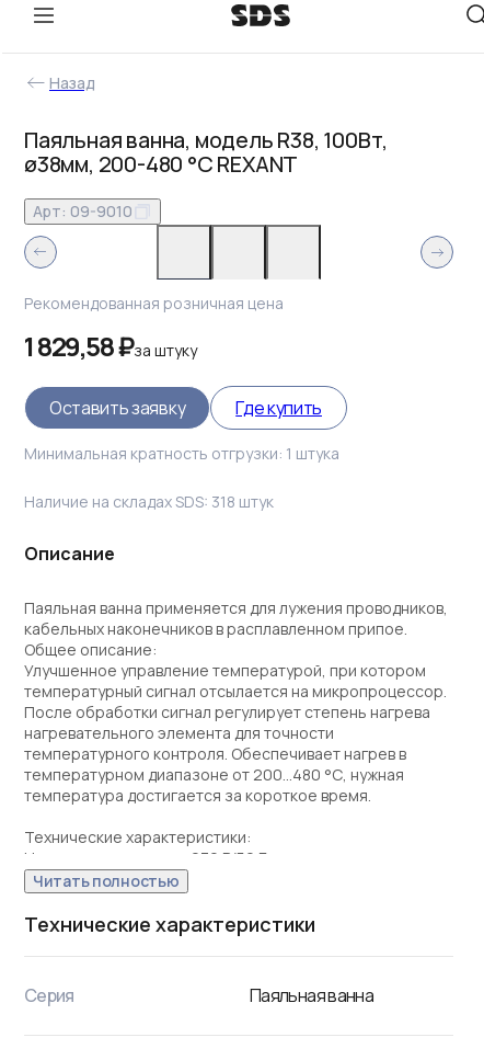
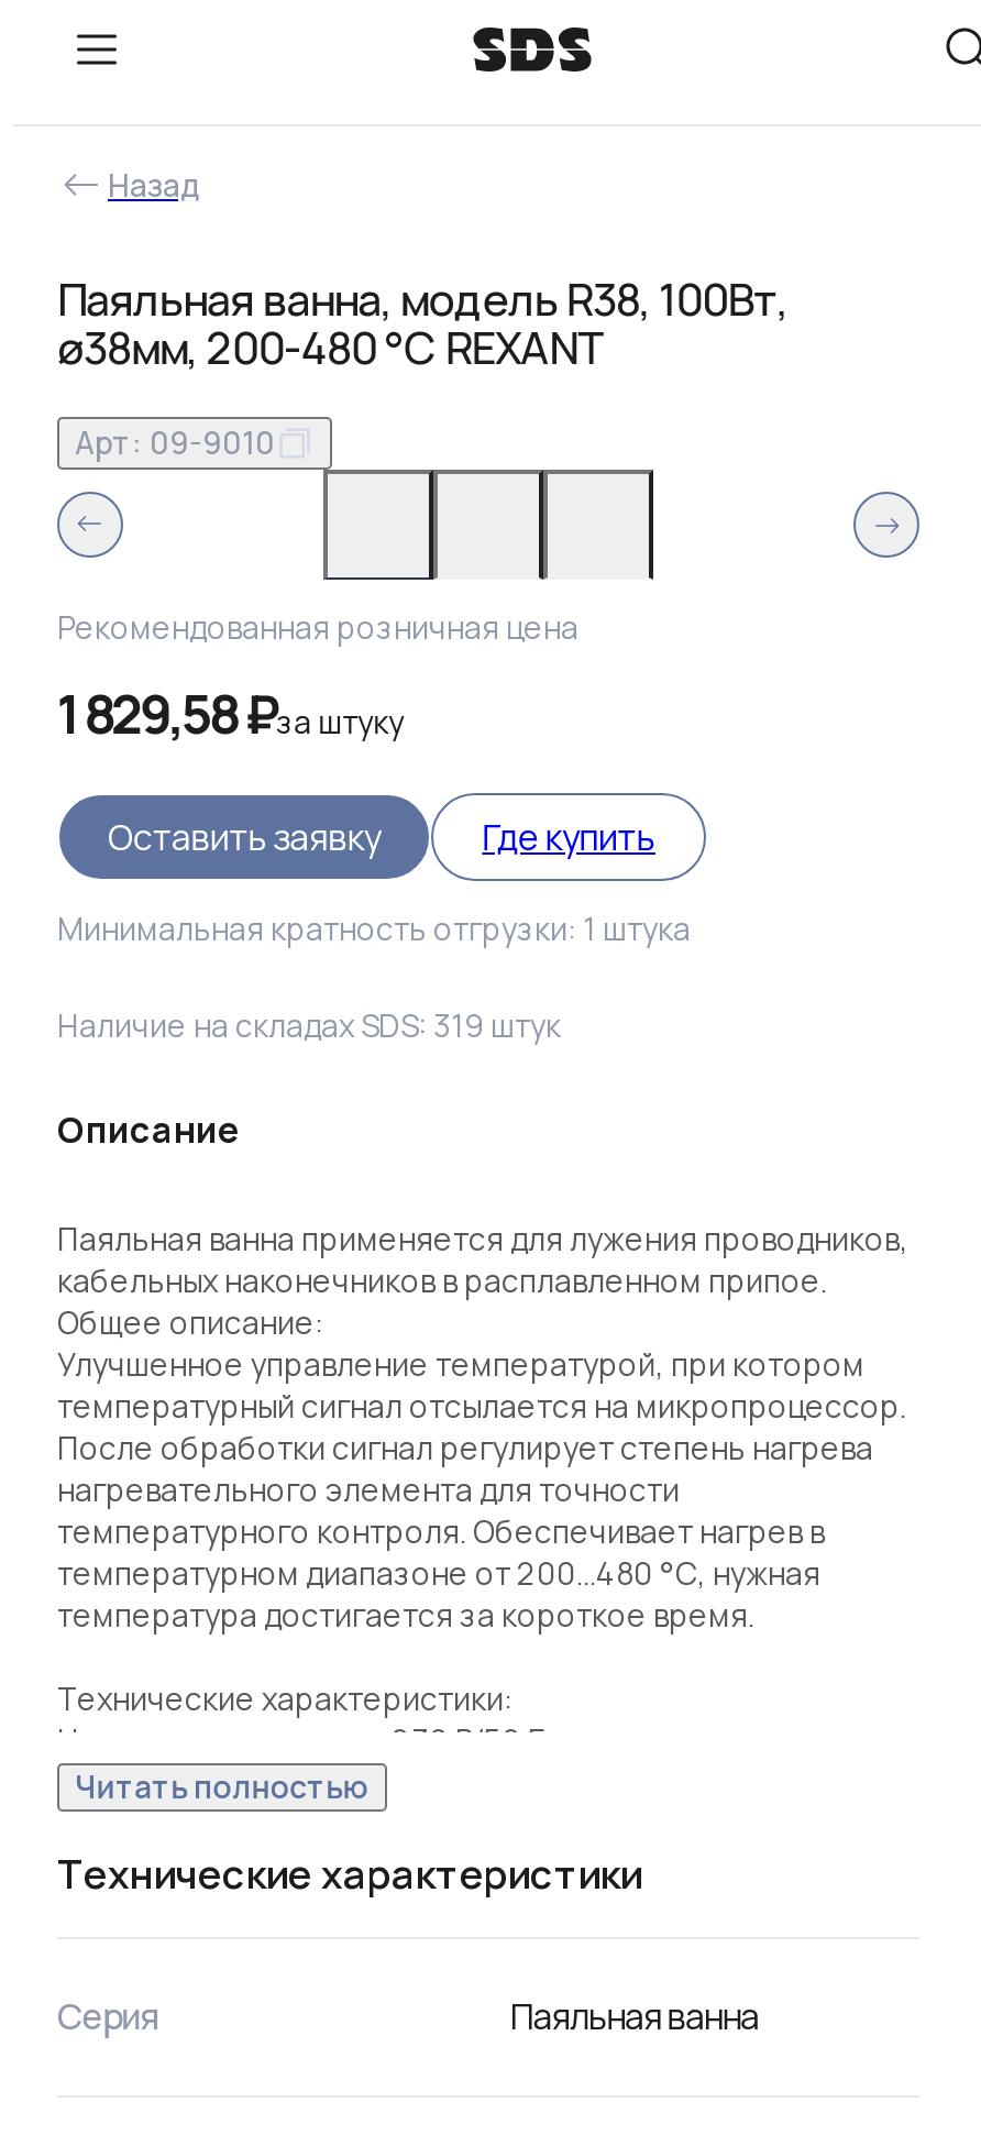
[24,491,274,512] Наличие на складах SDS: 318 штук -> [57,1004,561,1046] Наличие на складах SDS: 319 штук

